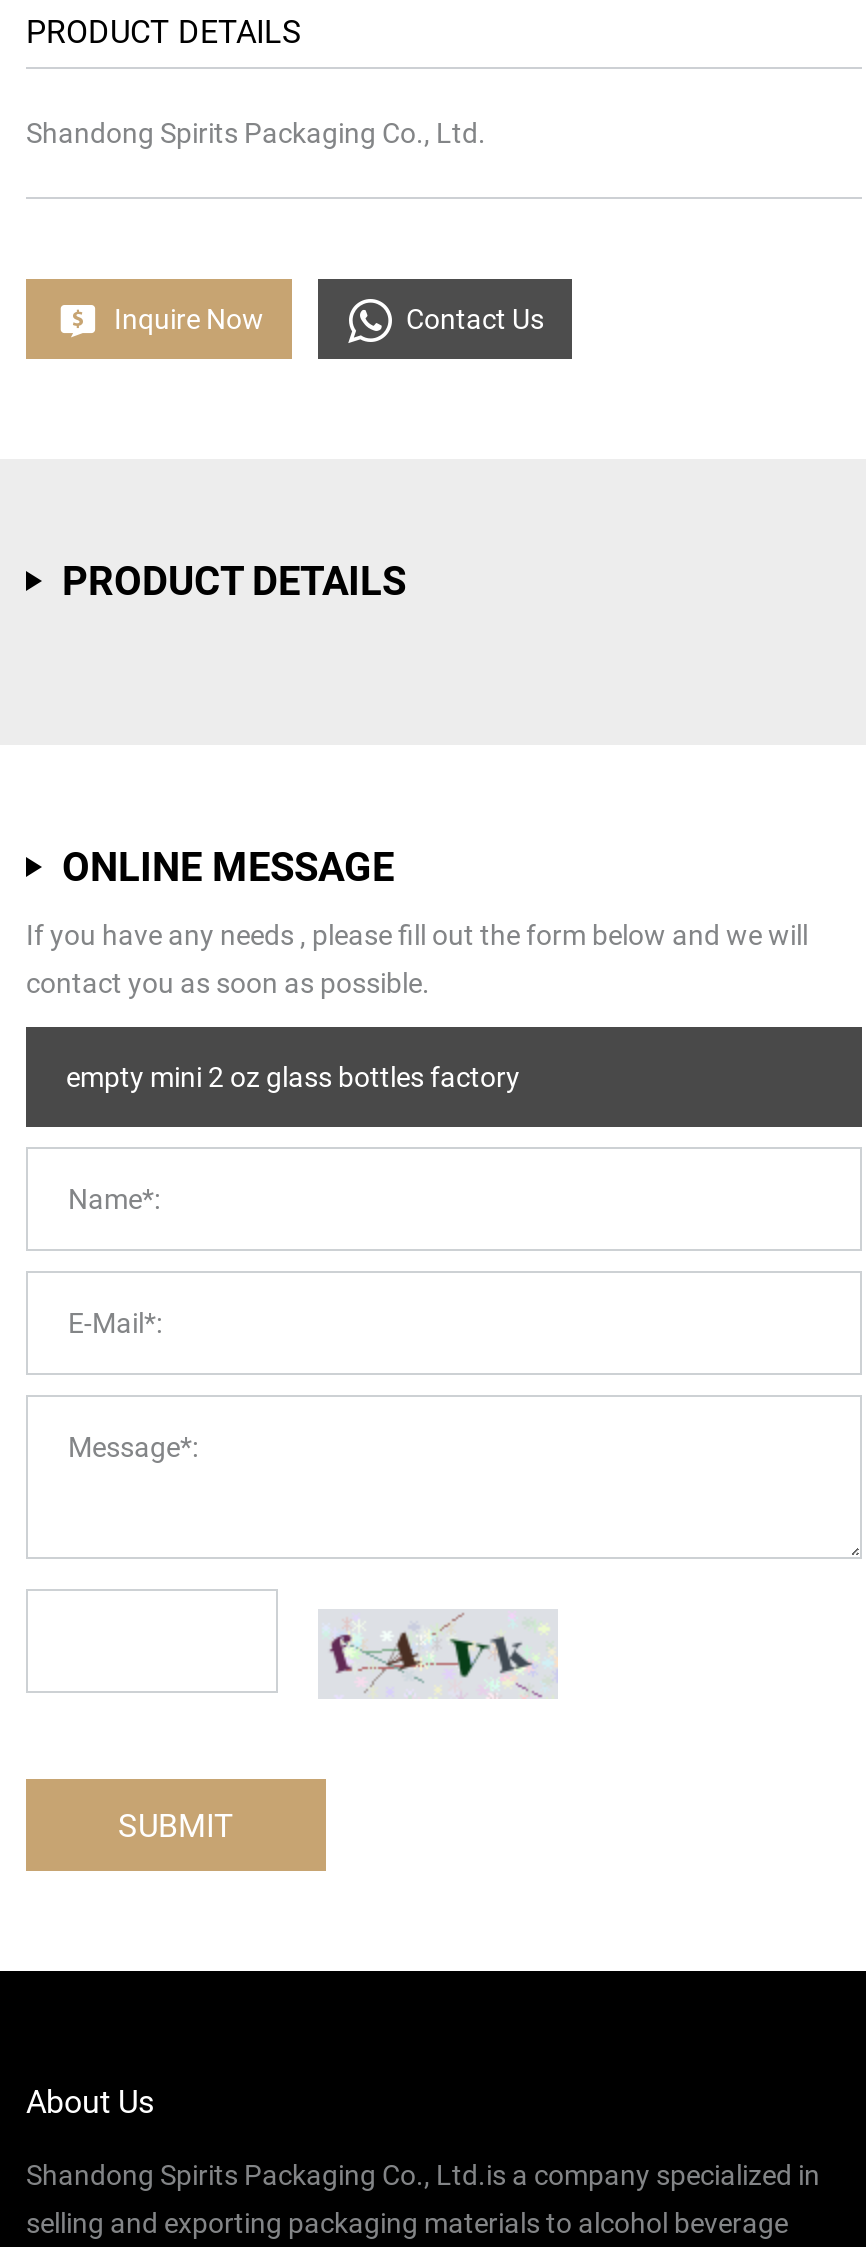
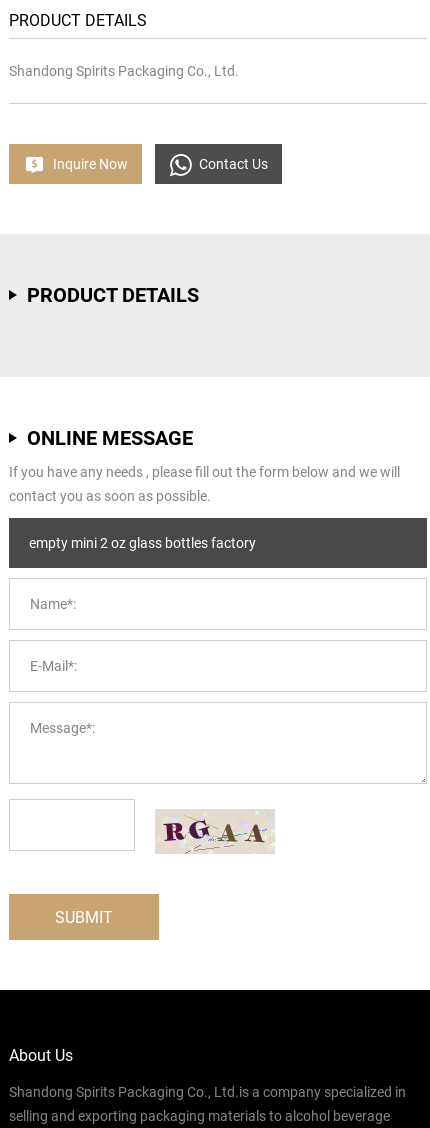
[324,1613,538,1695] [image] -> [158,812,267,853] [image]

